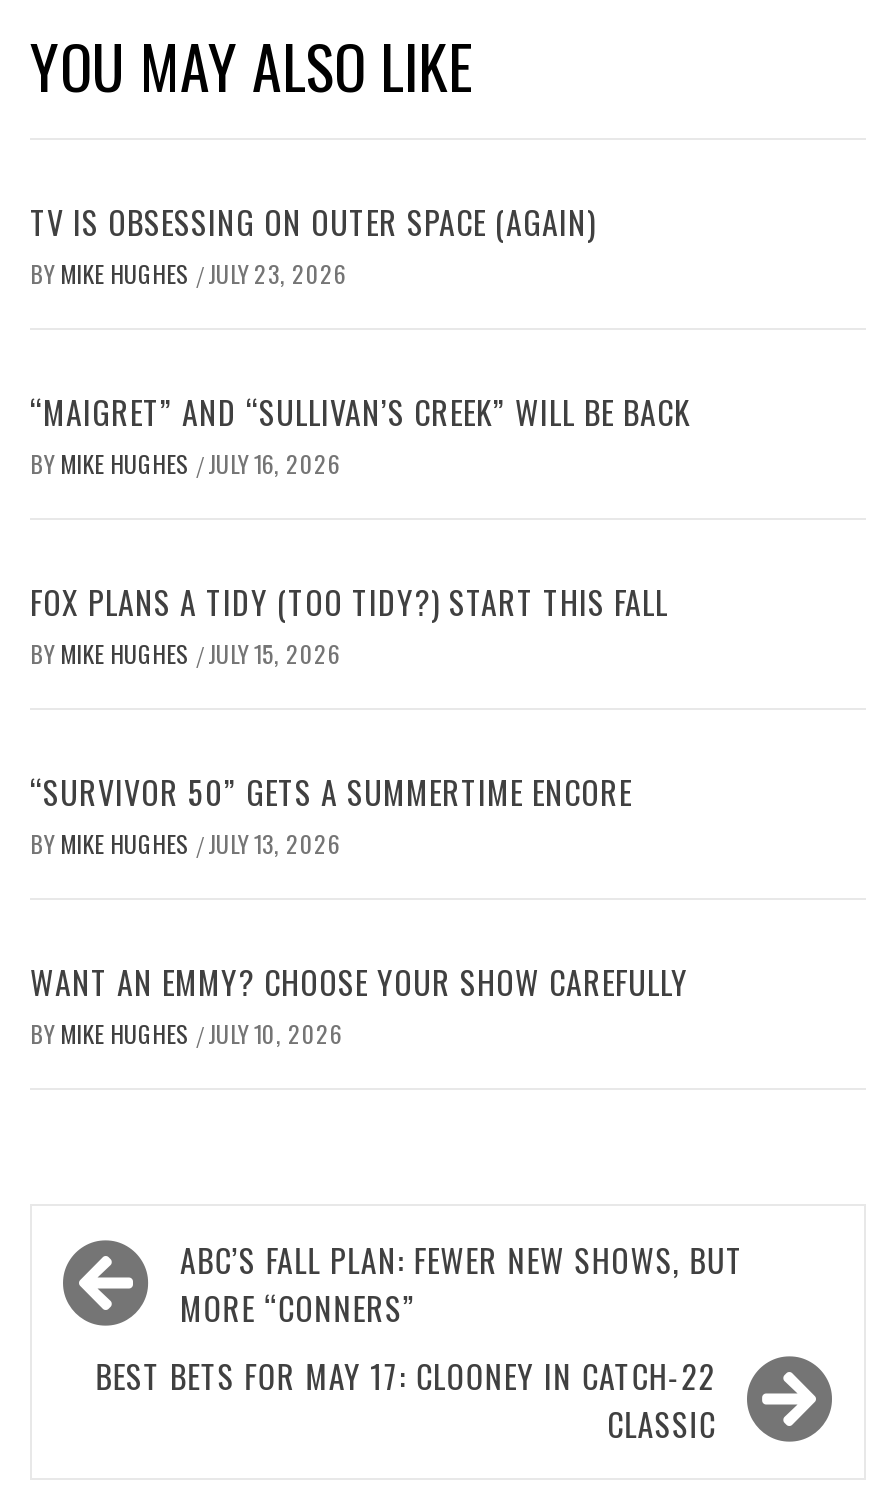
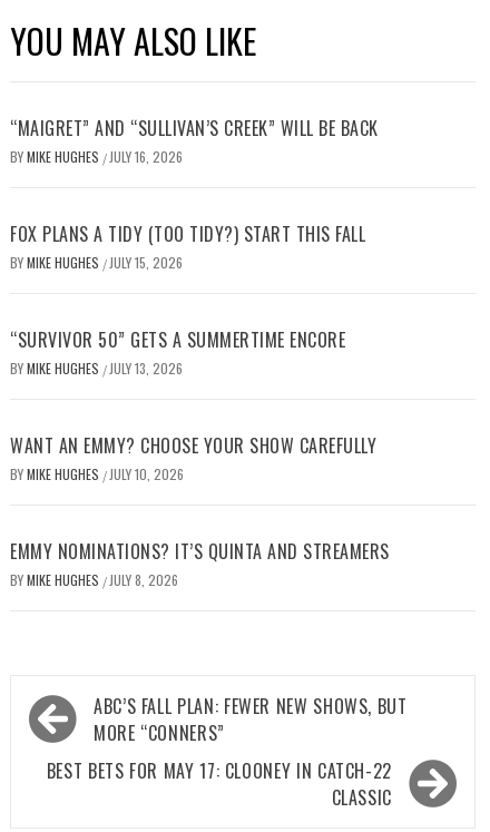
[30,198,596,290] TV IS OBSESSING ON OUTER SPACE (AGAIN) | BY MIKE HUGHES / JULY 23, 2026 -> none
moved [30,388,691,1050] -> [10,115,378,483]: “MAIGRET” AND “SULLIVAN’S CREEK” WILL BE BACK | BY MIKE HUGHES / JULY 16, 2026 | FOX PLANS A TIDY (TOO TIDY?) START THIS FALL | BY MIKE HUGHES / JULY 15, 2026 | “SURVIVOR 50” GETS A SUMMERTIME ENCORE | BY MIKE HUGHES / JULY 13, 2026 | WANT AN EMMY? CHOOSE YOUR SHOW CAREFULLY | BY MIKE HUGHES / JULY 10, 2026
none -> [10,538,389,589] EMMY NOMINATIONS? IT’S QUINTA AND STREAMERS | BY MIKE HUGHES / JULY 8, 2026

